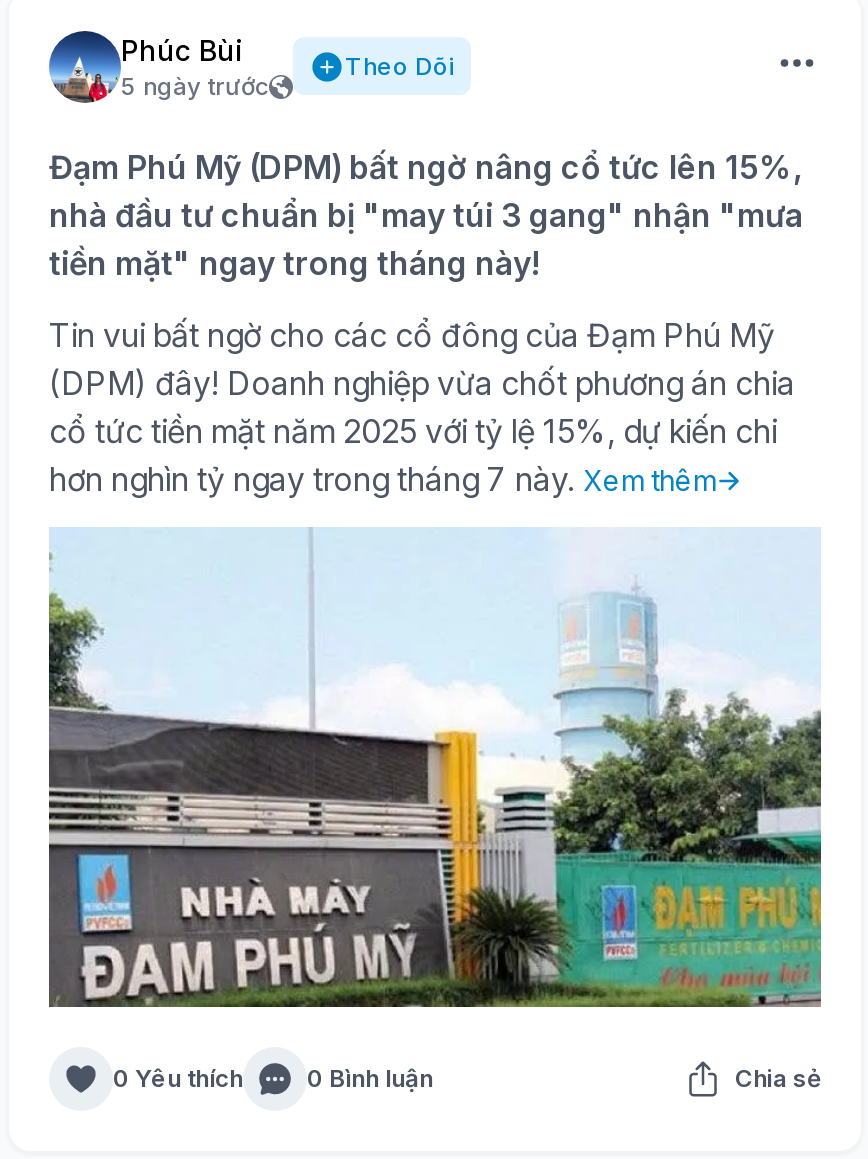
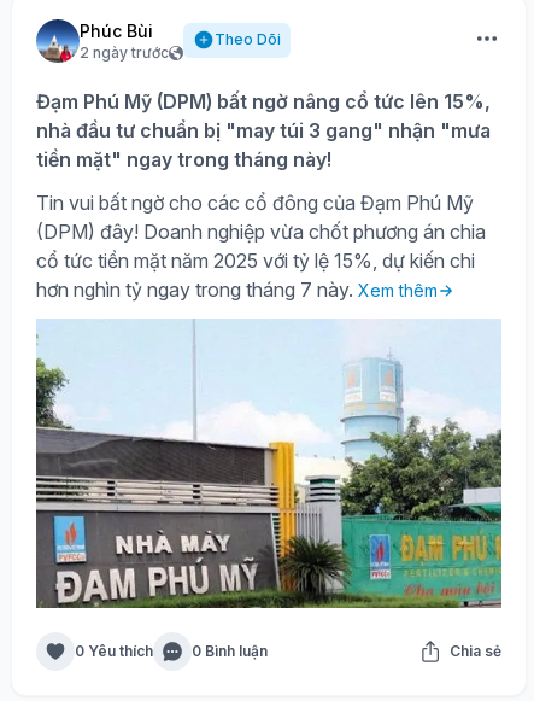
[121,71,269,101] 5 ngày trước -> [80,43,169,61] 2 ngày trước

